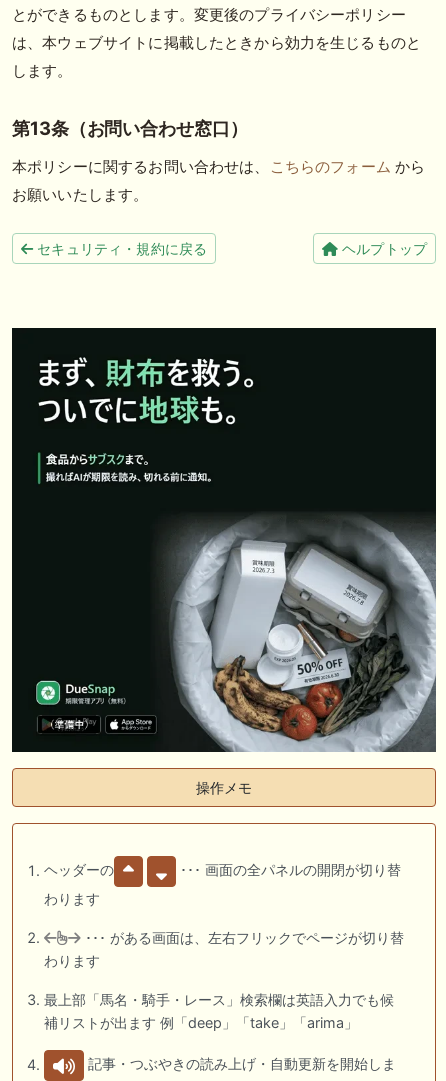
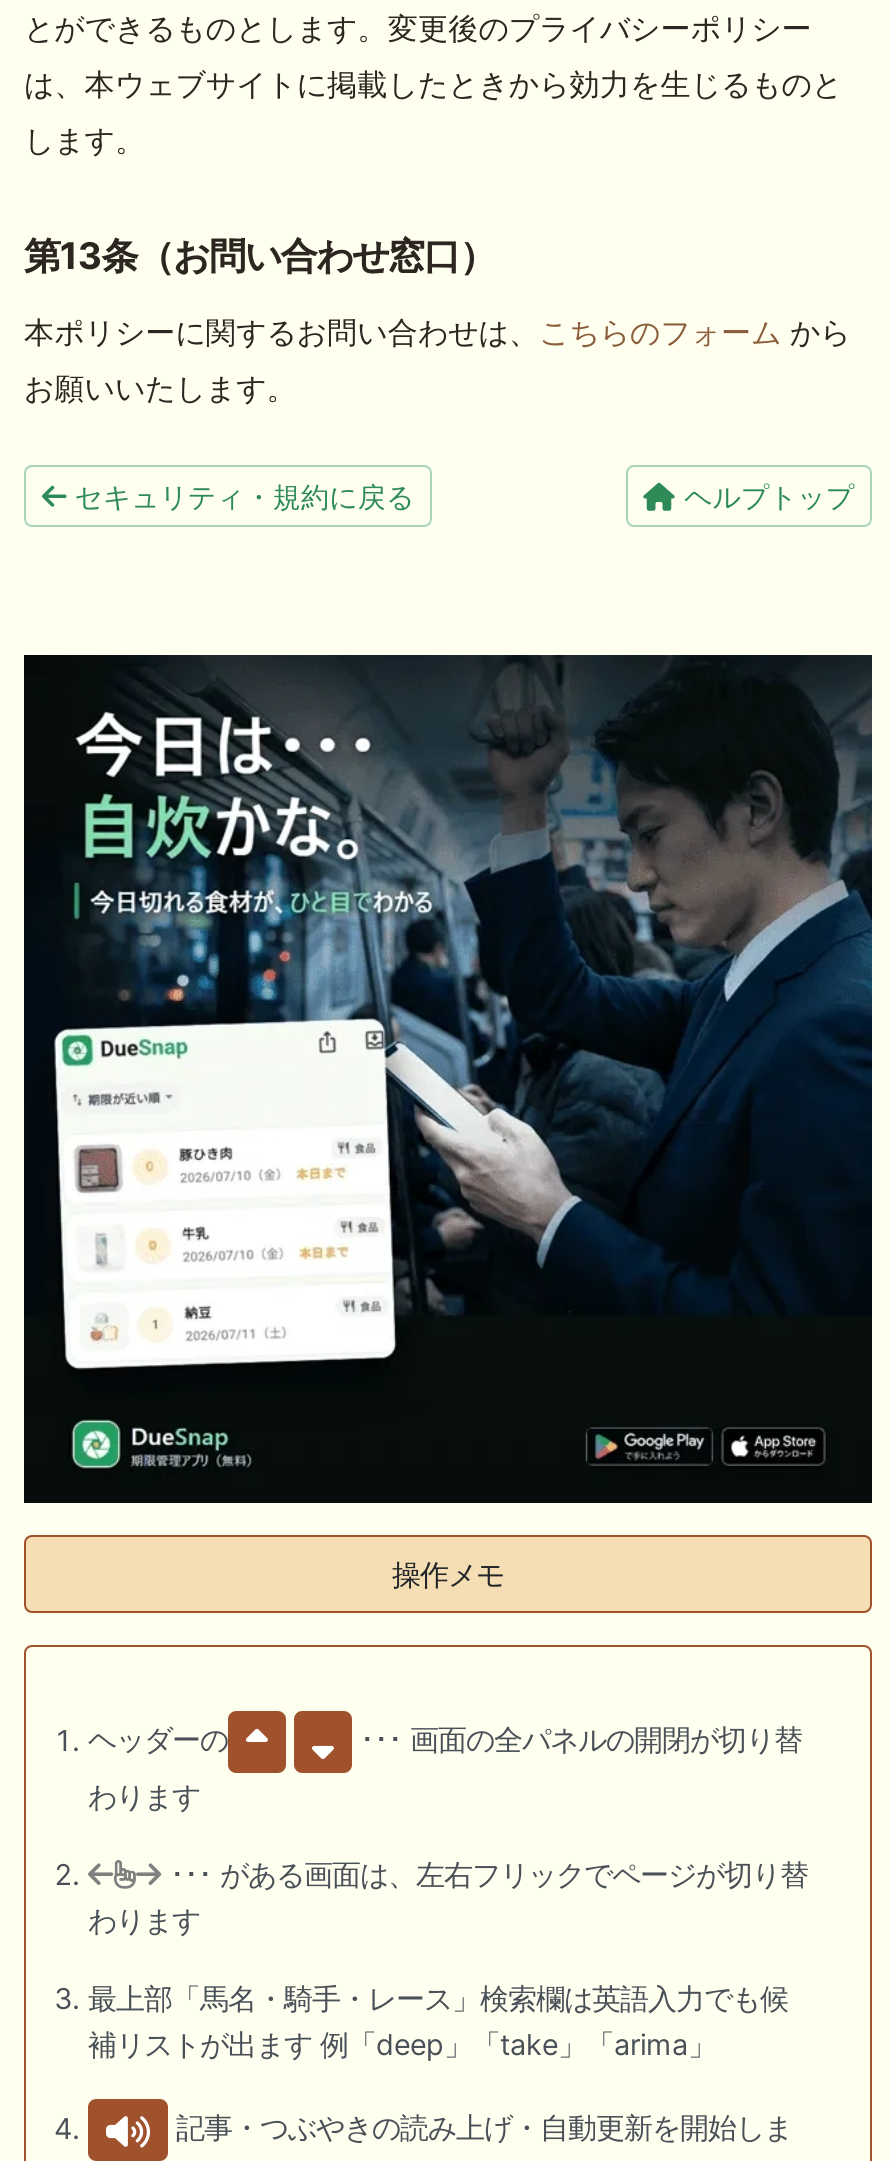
[27,330,437,753] [image] -> [52,657,874,1505] [image]

